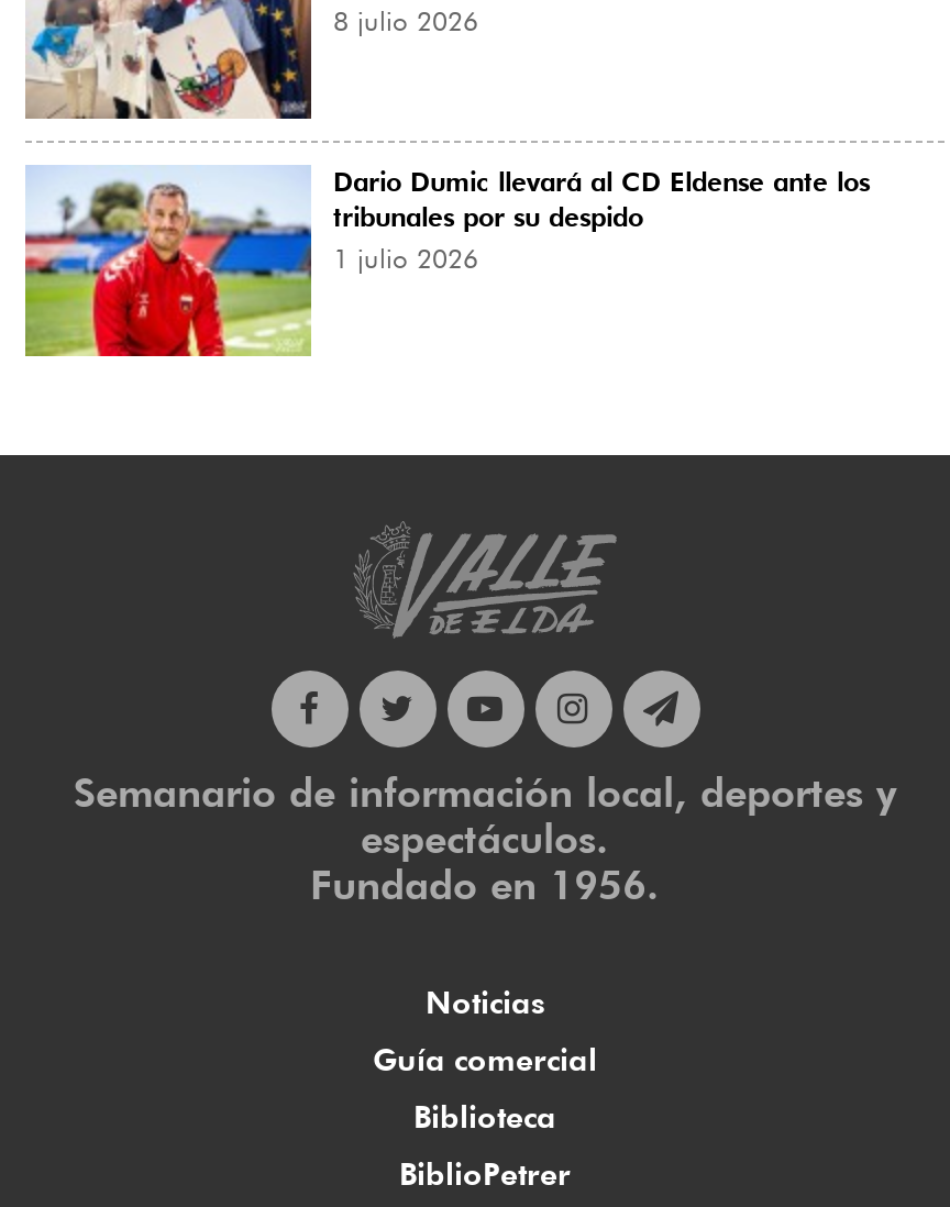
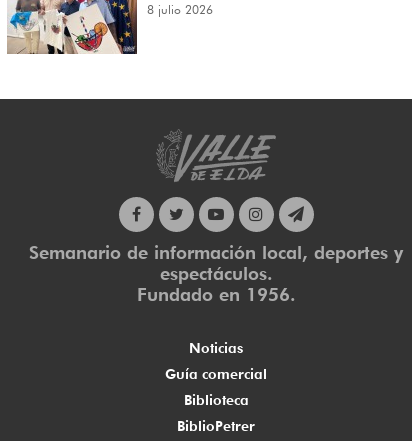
[23,164,870,358] [image] | Dario Dumic llevará al CD Eldense ante los | tribunales por su despido | 1 julio 2026 -> none

